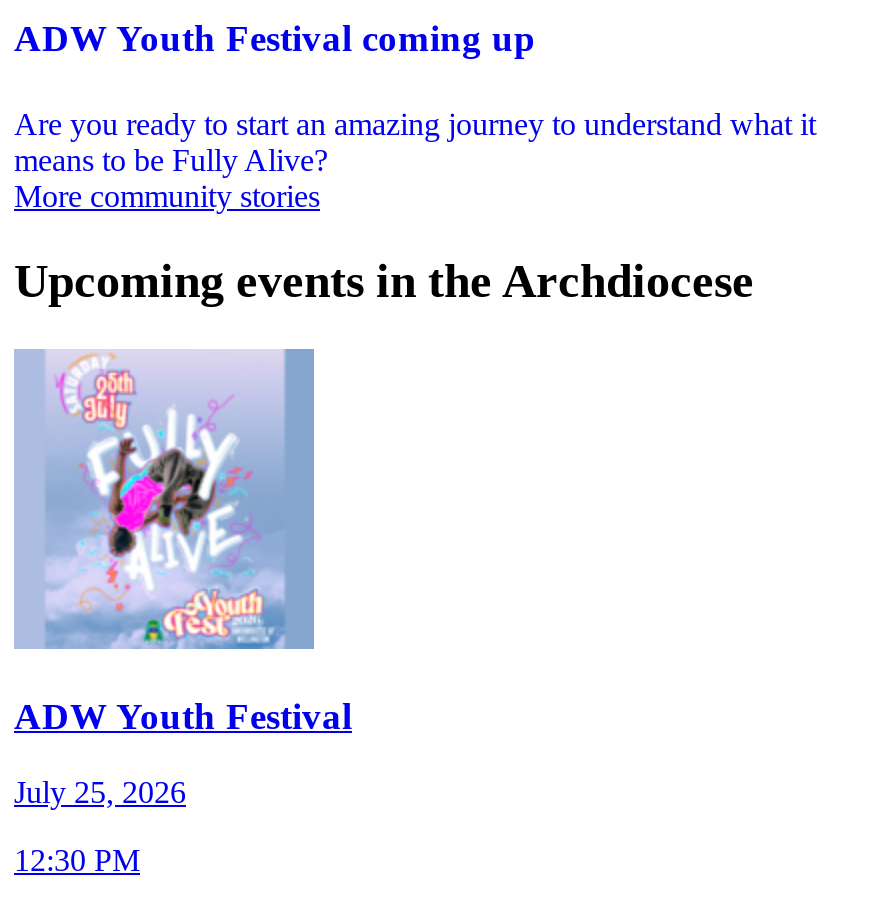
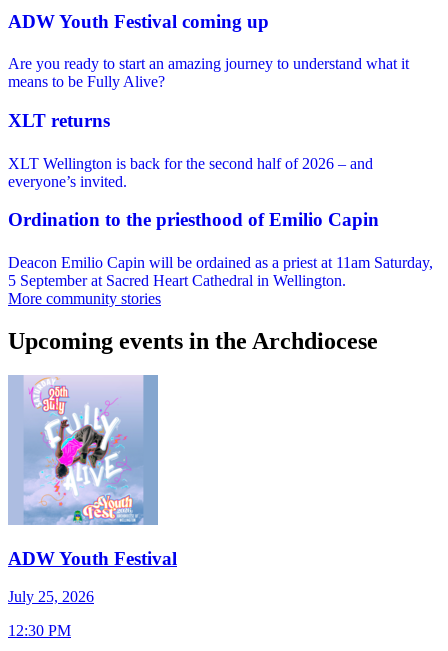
none -> [8,110,433,289] XLT returns | XLT Wellington is back for the second half of 2026 – and | everyone’s invited. | Ordination to the priesthood of Emilio Capin | Deacon Emilio Capin will be ordained as a priest at 11am Saturday, | 5 September at Sacred Heart Cathedral in Wellington.

